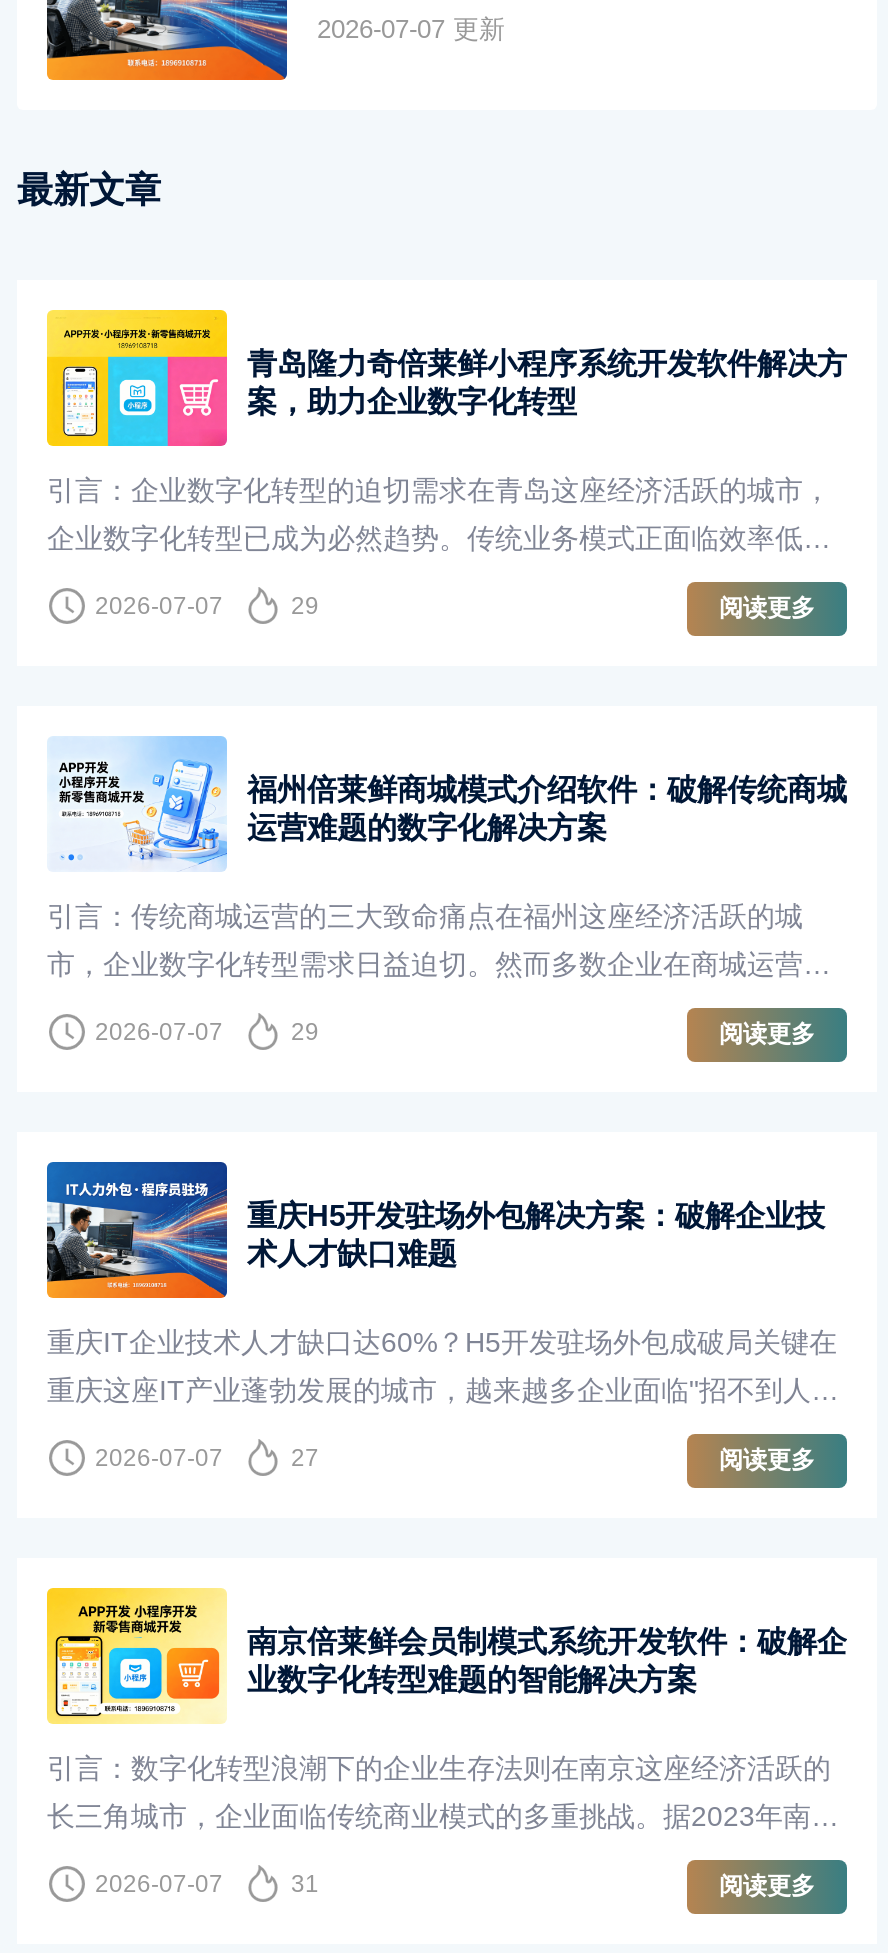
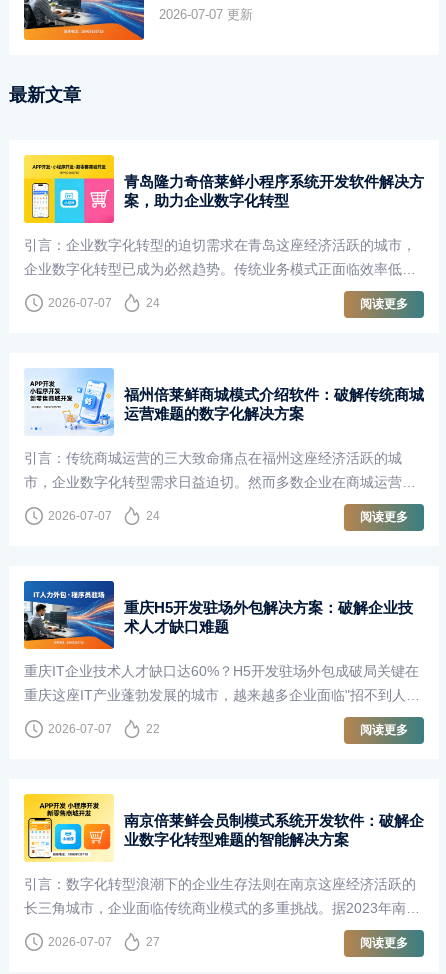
[291,592,319,620] 29 -> [146,296,160,310] 24
[291,1018,319,1046] 29 -> [146,509,160,523] 24
[291,1444,319,1472] 27 -> [146,722,160,736] 22
[291,1870,319,1898] 31 -> [146,935,160,949] 27

